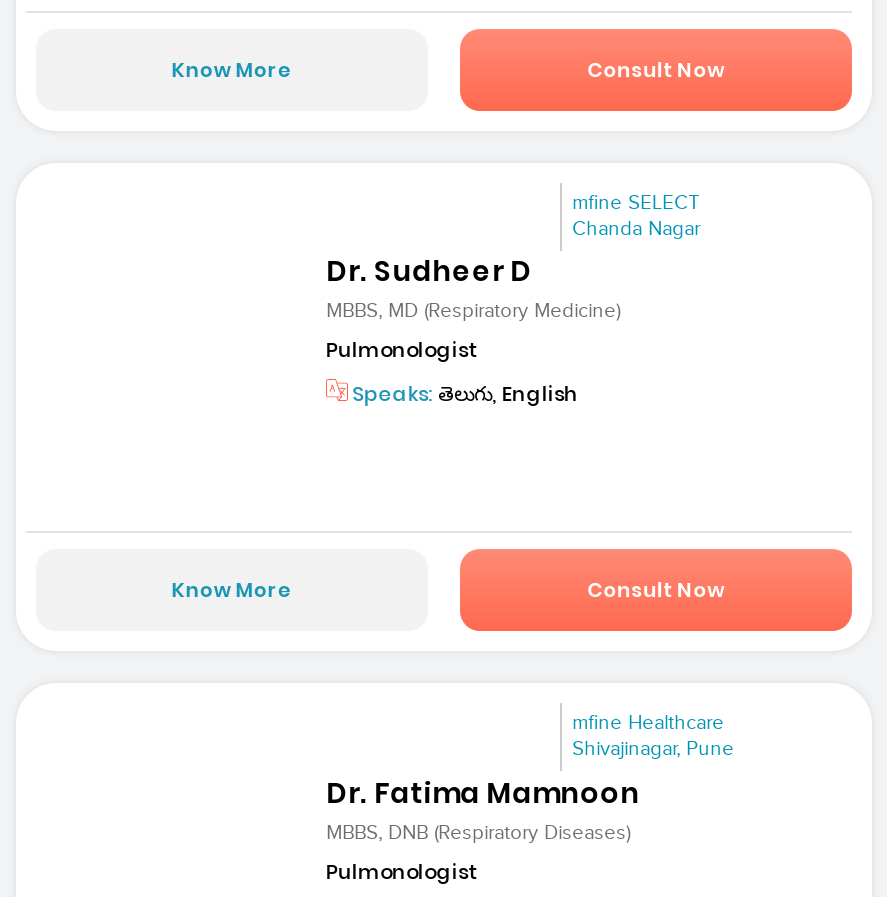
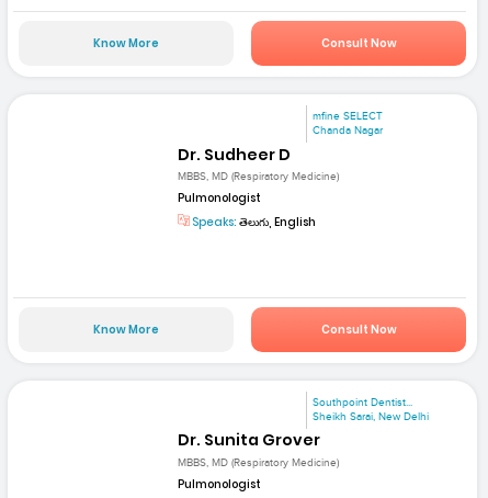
[326,712,734,845] mfine Healthcare | Shivajinagar, Pune | Dr. Fatima Mamnoon | MBBS, DNB (Respiratory Diseases) -> [178,396,429,469] Southpoint Dentist... | Sheikh Sarai, New Delhi | Dr. Sunita Grover | MBBS, MD (Respiratory Medicine)

